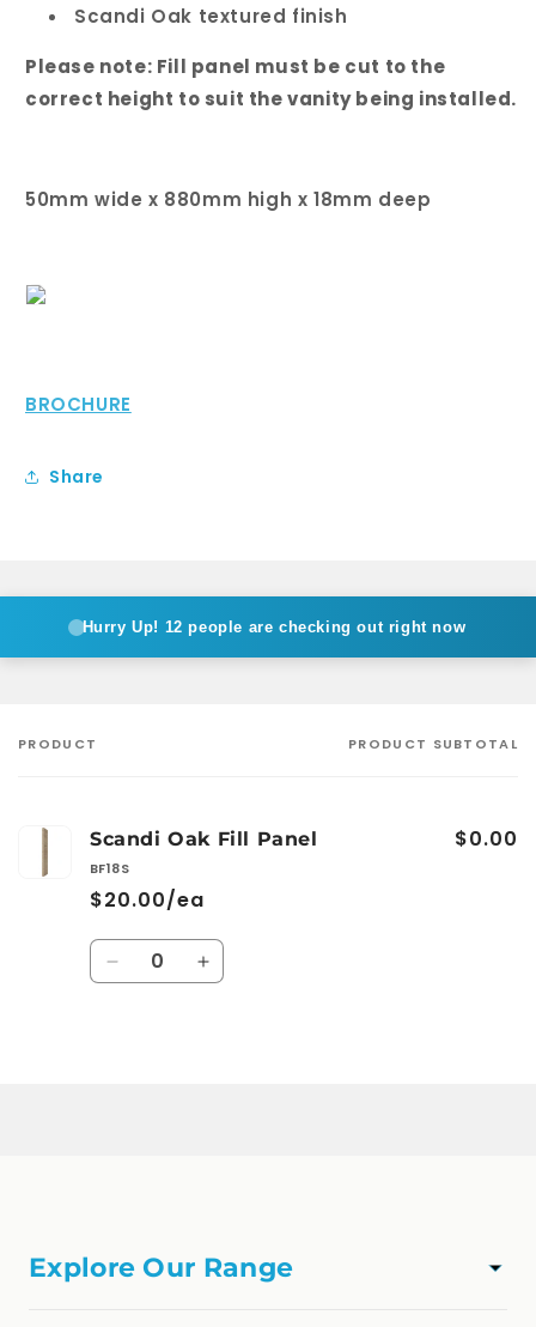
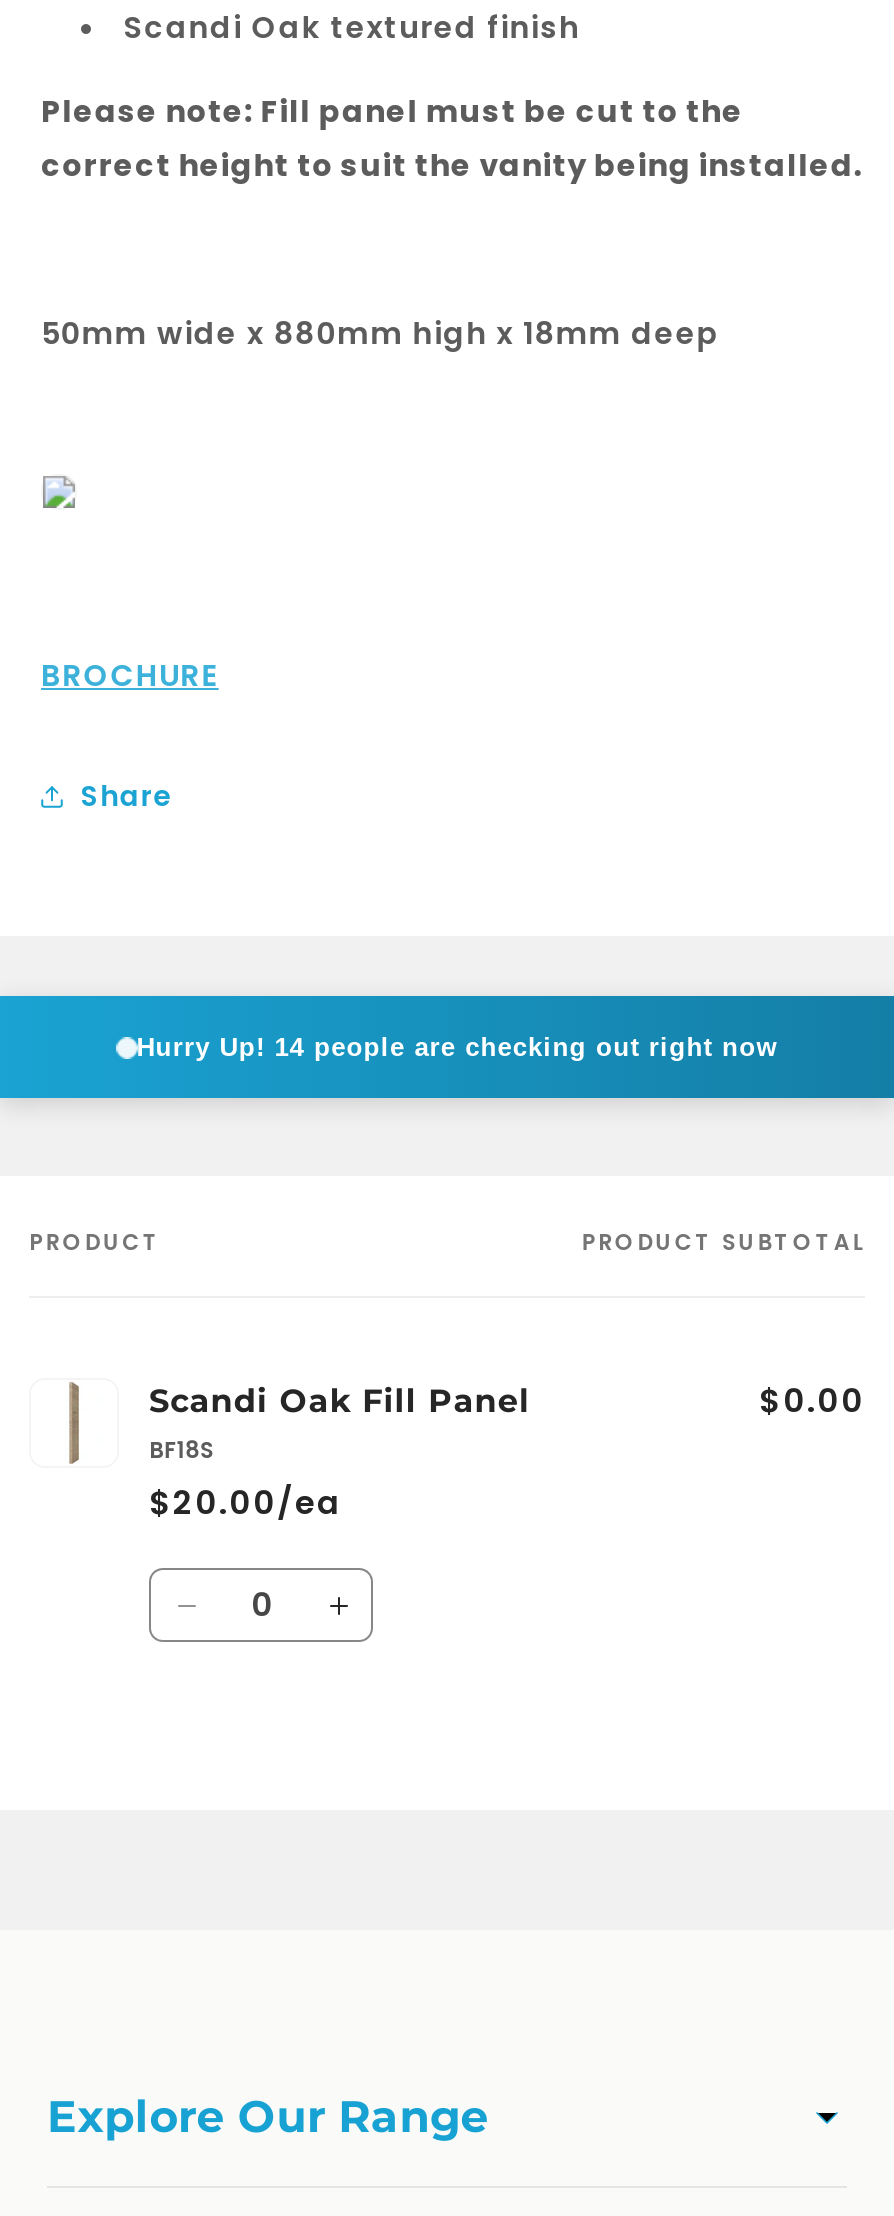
[82,618,466,636] Hurry Up! 12 people are checking out right now -> [136,1032,778,1062] Hurry Up! 14 people are checking out right now

